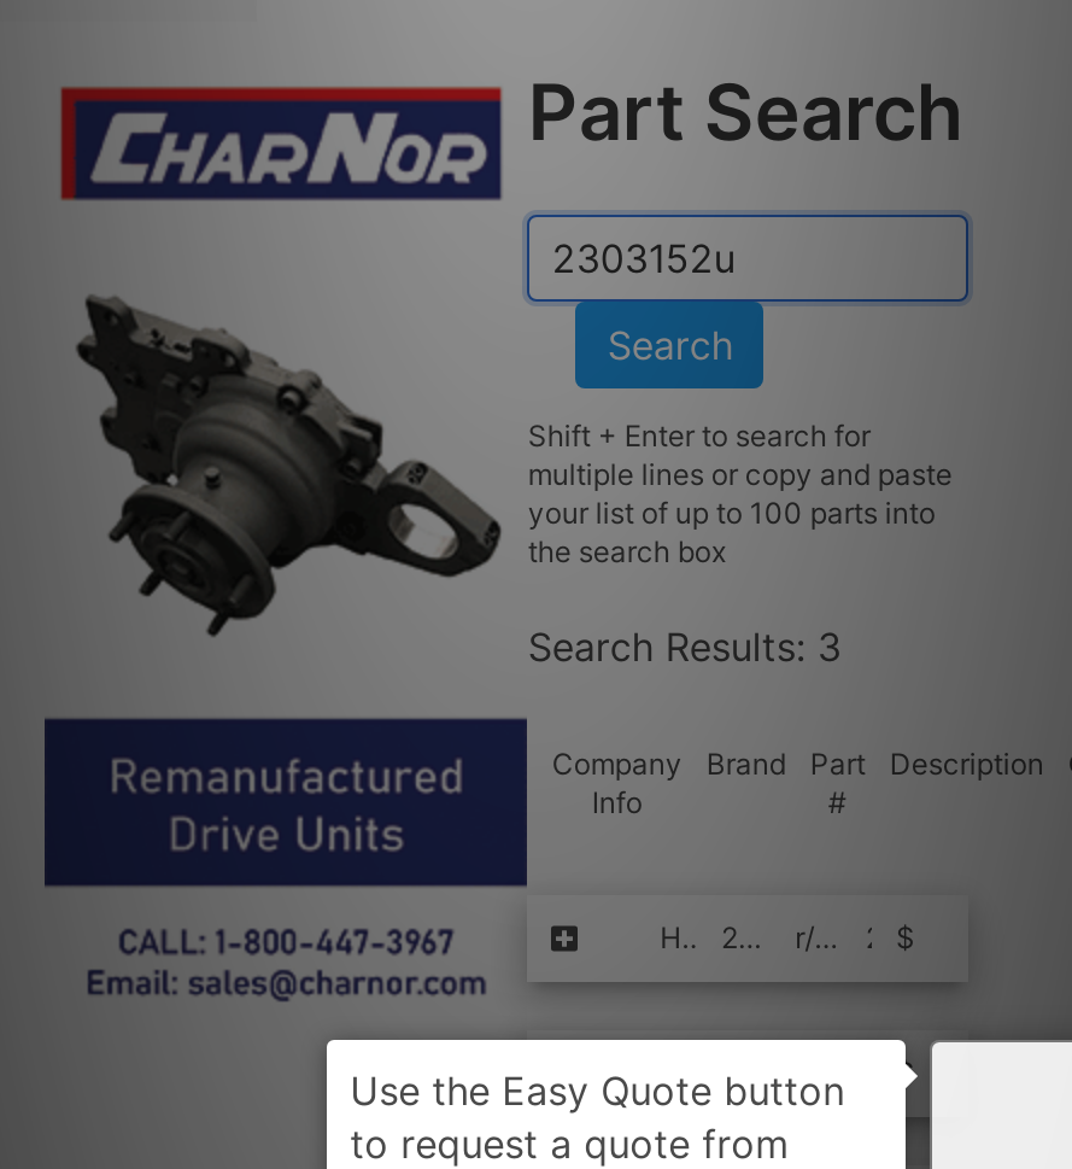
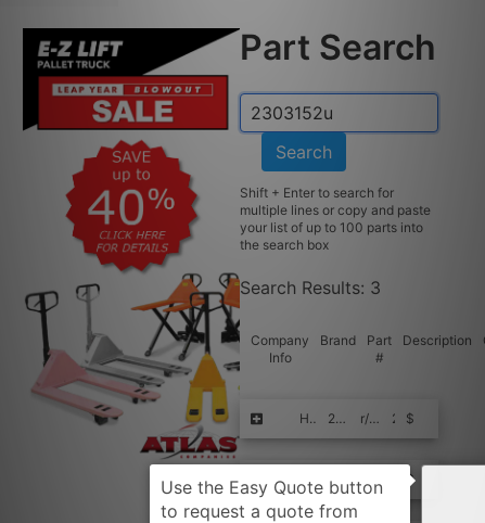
[45,70,527,1018] [image] -> [22,27,240,458] [image]

